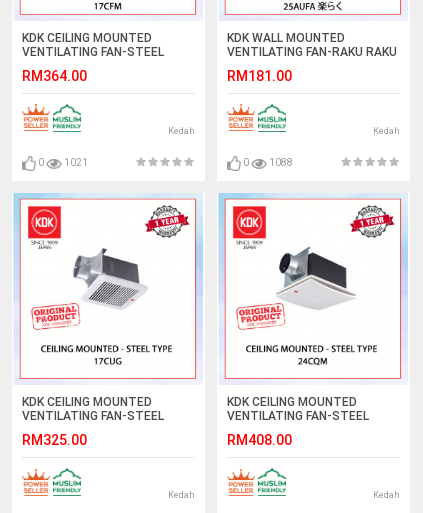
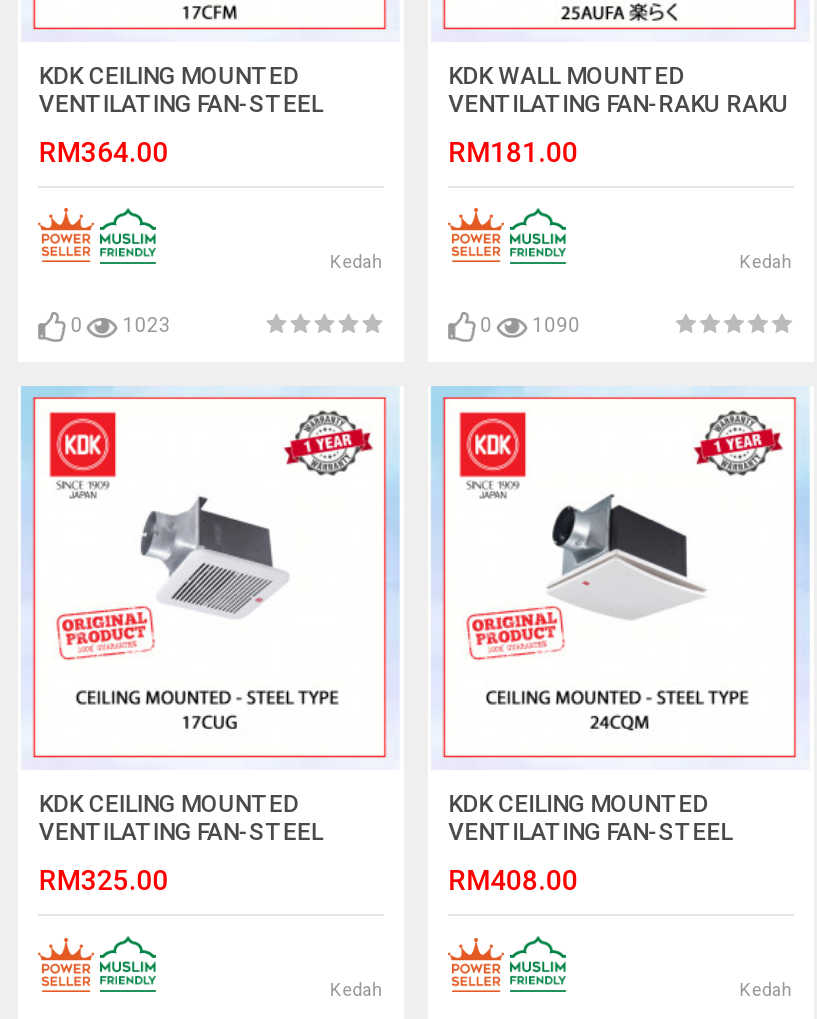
[36,157,88,168] 0 1021 -> [67,315,171,337] 0 1023
[241,157,293,168] 0 1088 -> [476,315,580,337] 0 1090

